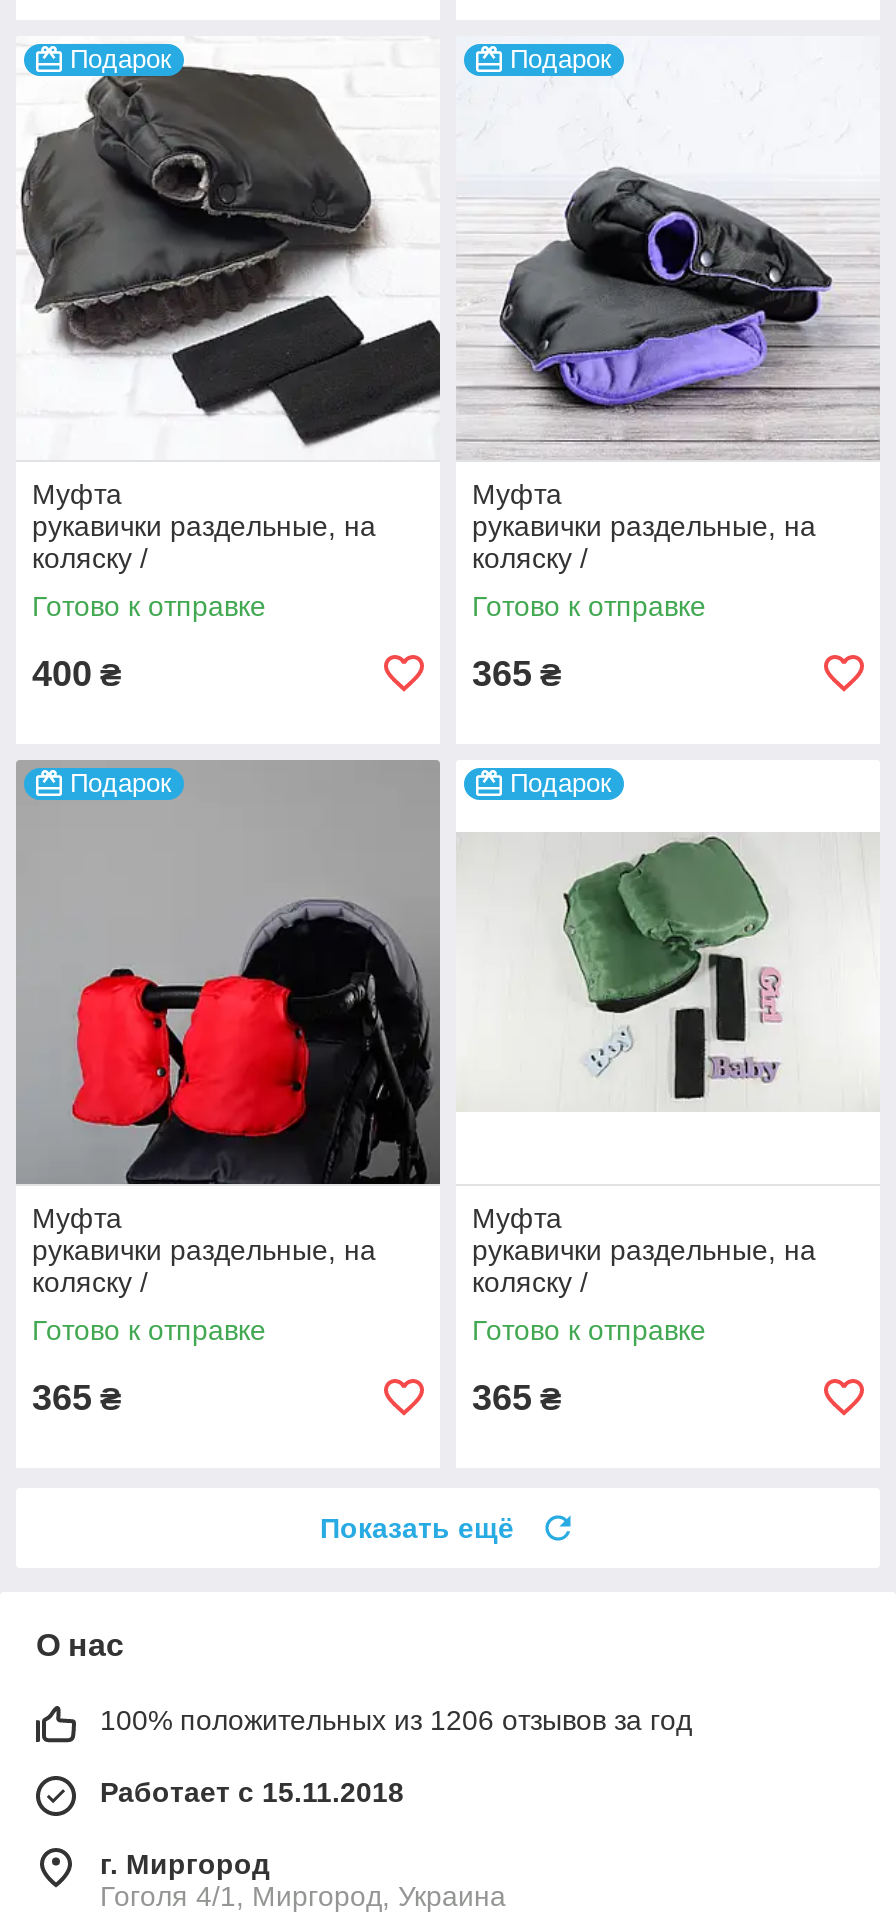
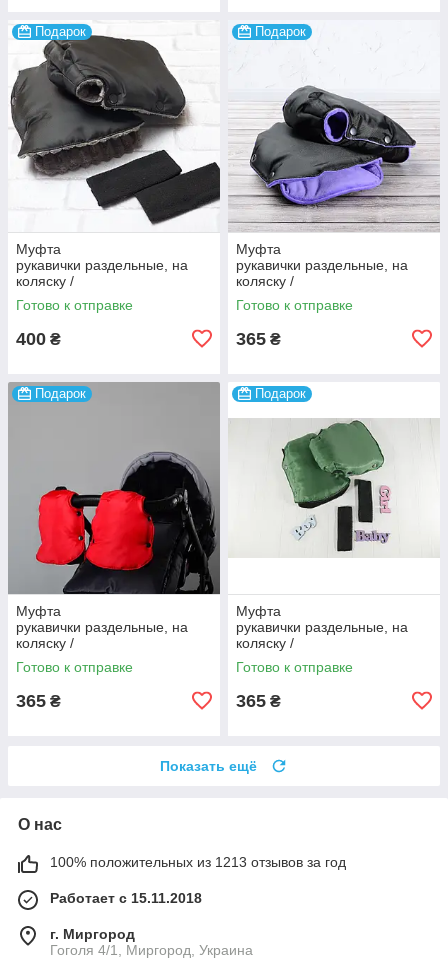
[100,1704,692,1736] 100% положительных из 1206 отзывов за год -> [50,854,346,870] 100% положительных из 1213 отзывов за год

